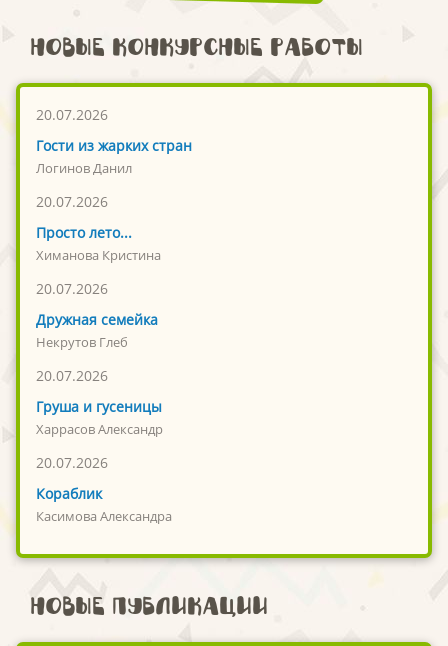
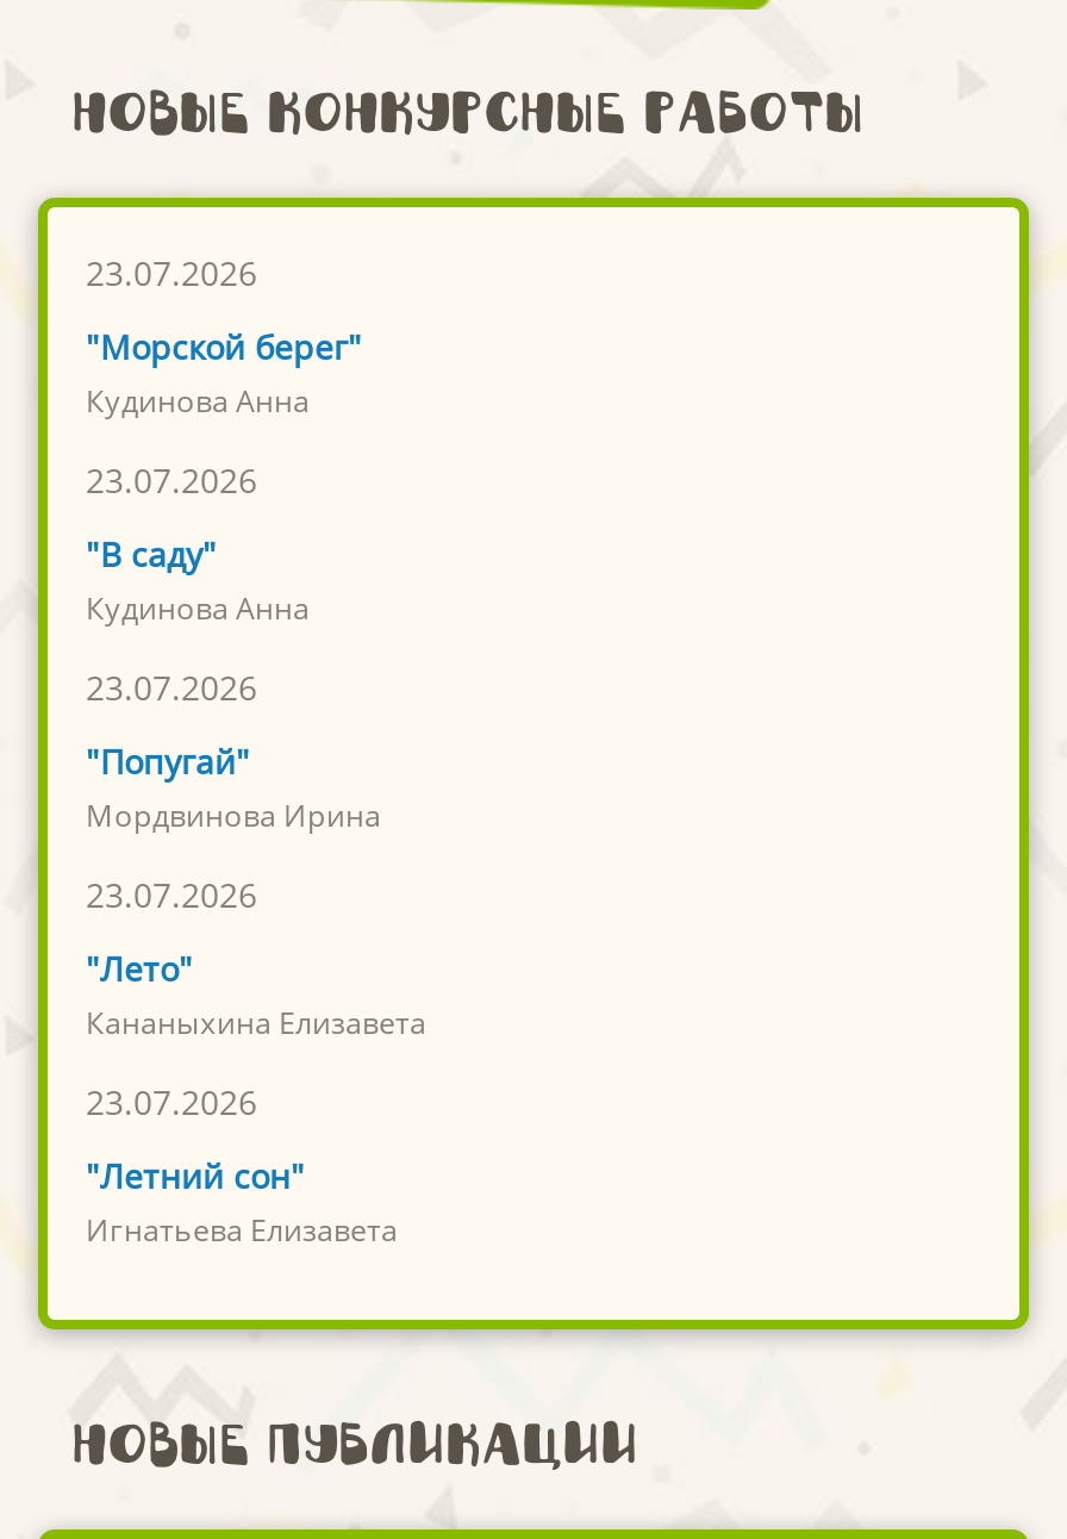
[36,105,108,124] 20.07.2026 -> [86,251,257,296] 23.07.2026
[36,136,192,177] Гости из жарких стран | Логинов Данил -> [86,325,362,422] "Морской берег" | Кудинова Анна
[36,192,108,211] 20.07.2026 -> [86,458,257,503] 23.07.2026
[36,223,161,264] Просто лето... | Химанова Кристина -> [86,532,310,630] "В саду" | Кудинова Анна
[36,279,108,298] 20.07.2026 -> [86,665,257,711] 23.07.2026
[36,310,158,351] Дружная семейка | Некрутов Глеб -> [86,739,381,837] "Попугай" | Мордвинова Ирина
[36,366,108,385] 20.07.2026 -> [86,873,257,918] 23.07.2026
[36,397,163,438] Груша и гусеницы | Харрасов Александр -> [86,947,426,1044] "Лето" | Кананыхина Елизавета
[36,453,108,472] 20.07.2026 -> [86,1080,257,1125] 23.07.2026
[36,484,172,525] Кораблик | Касимова Александра -> [86,1154,398,1251] "Летний сон" | Игнатьева Елизавета

